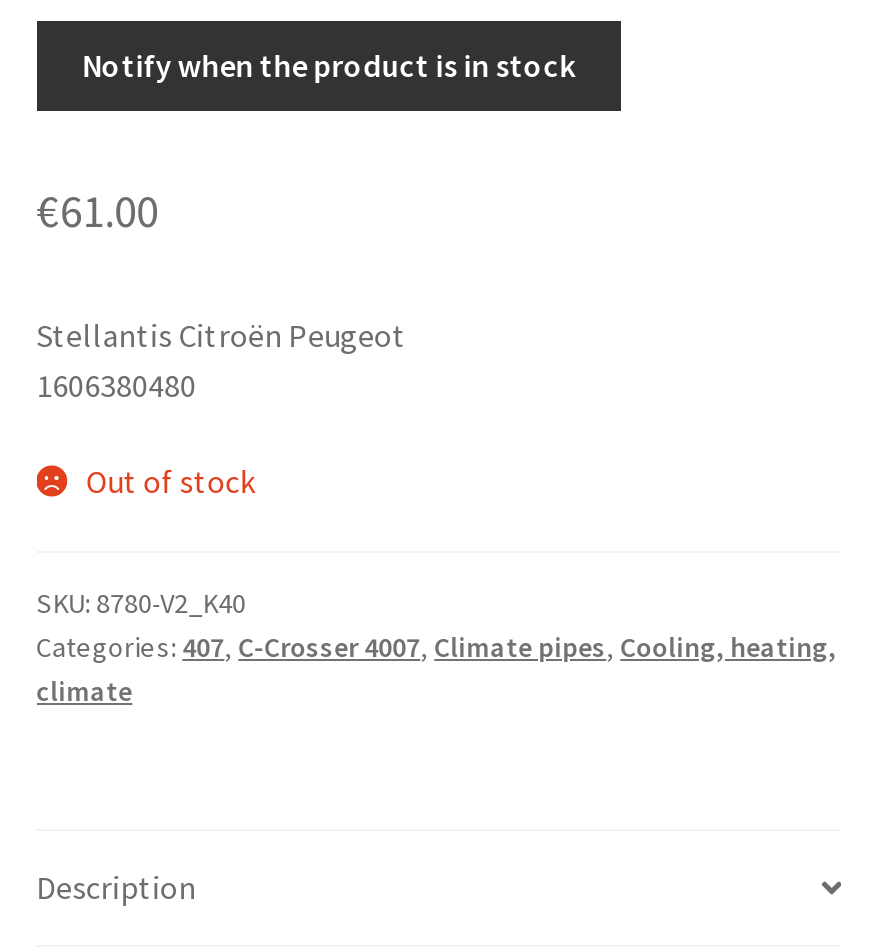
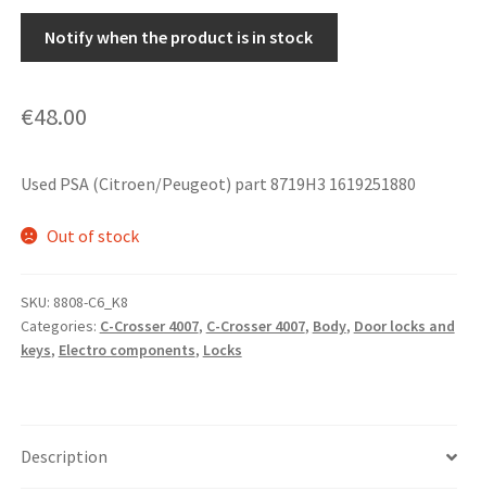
[36,183,158,239] €61.00 -> [20,101,86,131] €48.00
[36,315,406,405] Stellantis Citroën Peugeot | 1606380480 -> [20,173,415,194] Used PSA (Citroen/Peugeot) part 8719H3 1619251880
[36,586,836,710] SKU: 8780-V2_K40 | Categories: 407, C-Crosser 4007, Climate pipes, Cooling, heating, | climate -> [20,293,455,360] SKU: 8808-C6_K8 | Categories: C-Crosser 4007, C-Crosser 4007, Body, Door locks and | keys, Electro components, Locks

